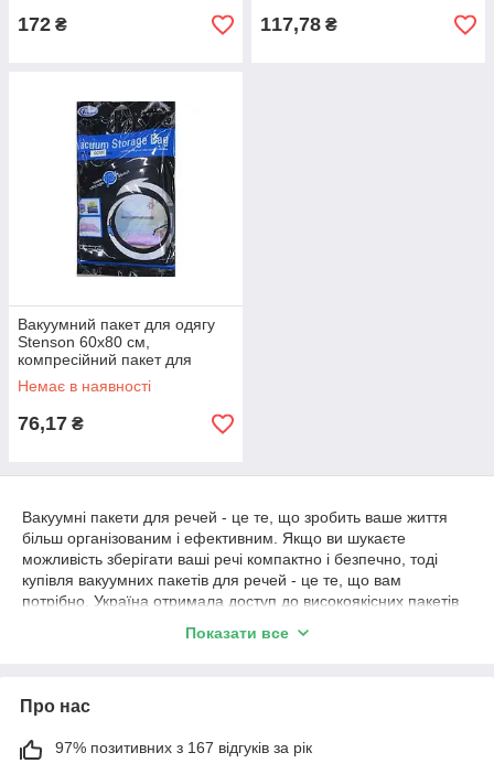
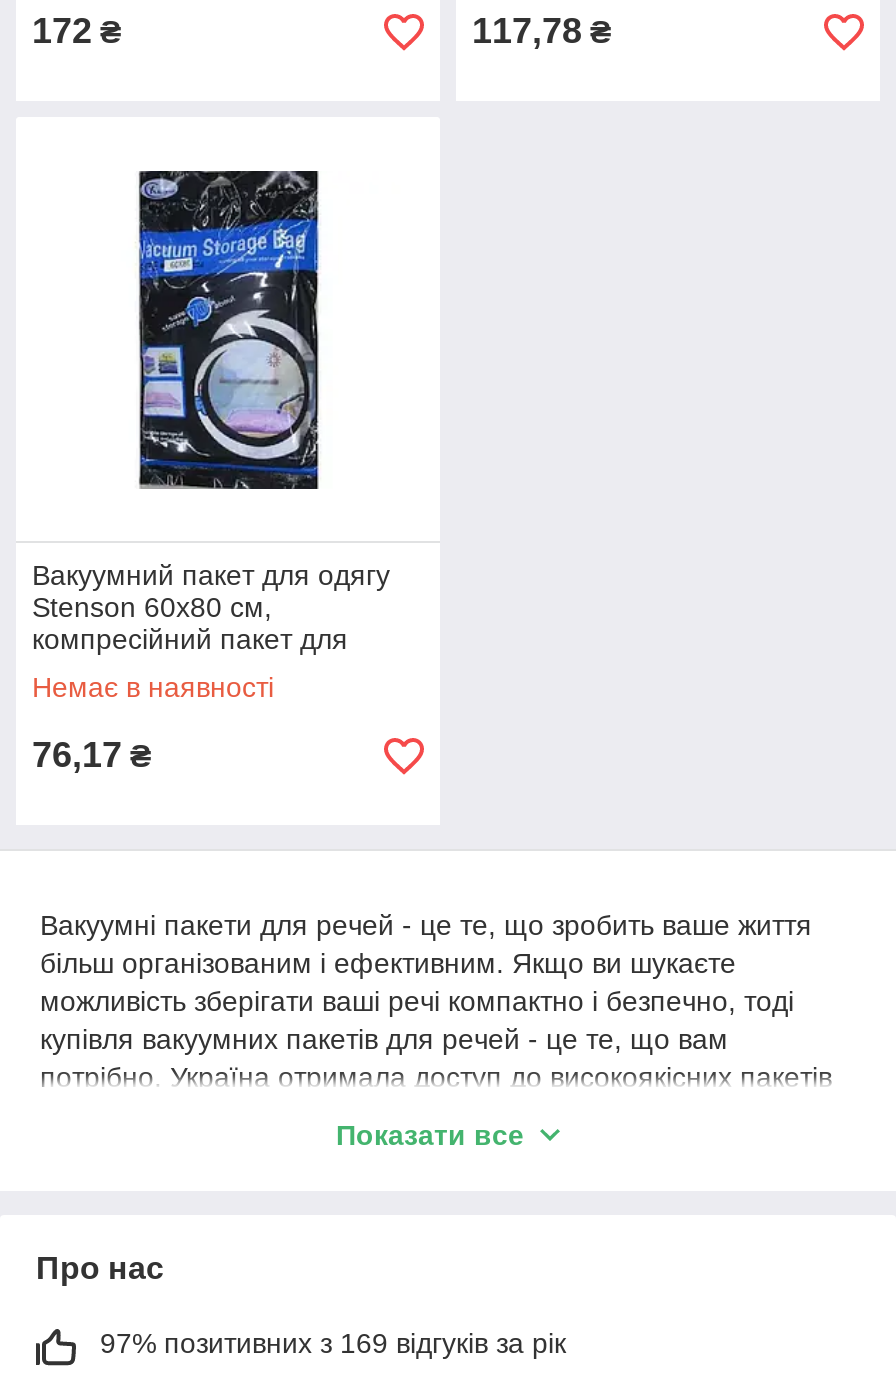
[55,739,312,756] 97% позитивних з 167 відгуків за рік -> [100,1327,566,1359] 97% позитивних з 169 відгуків за рік

